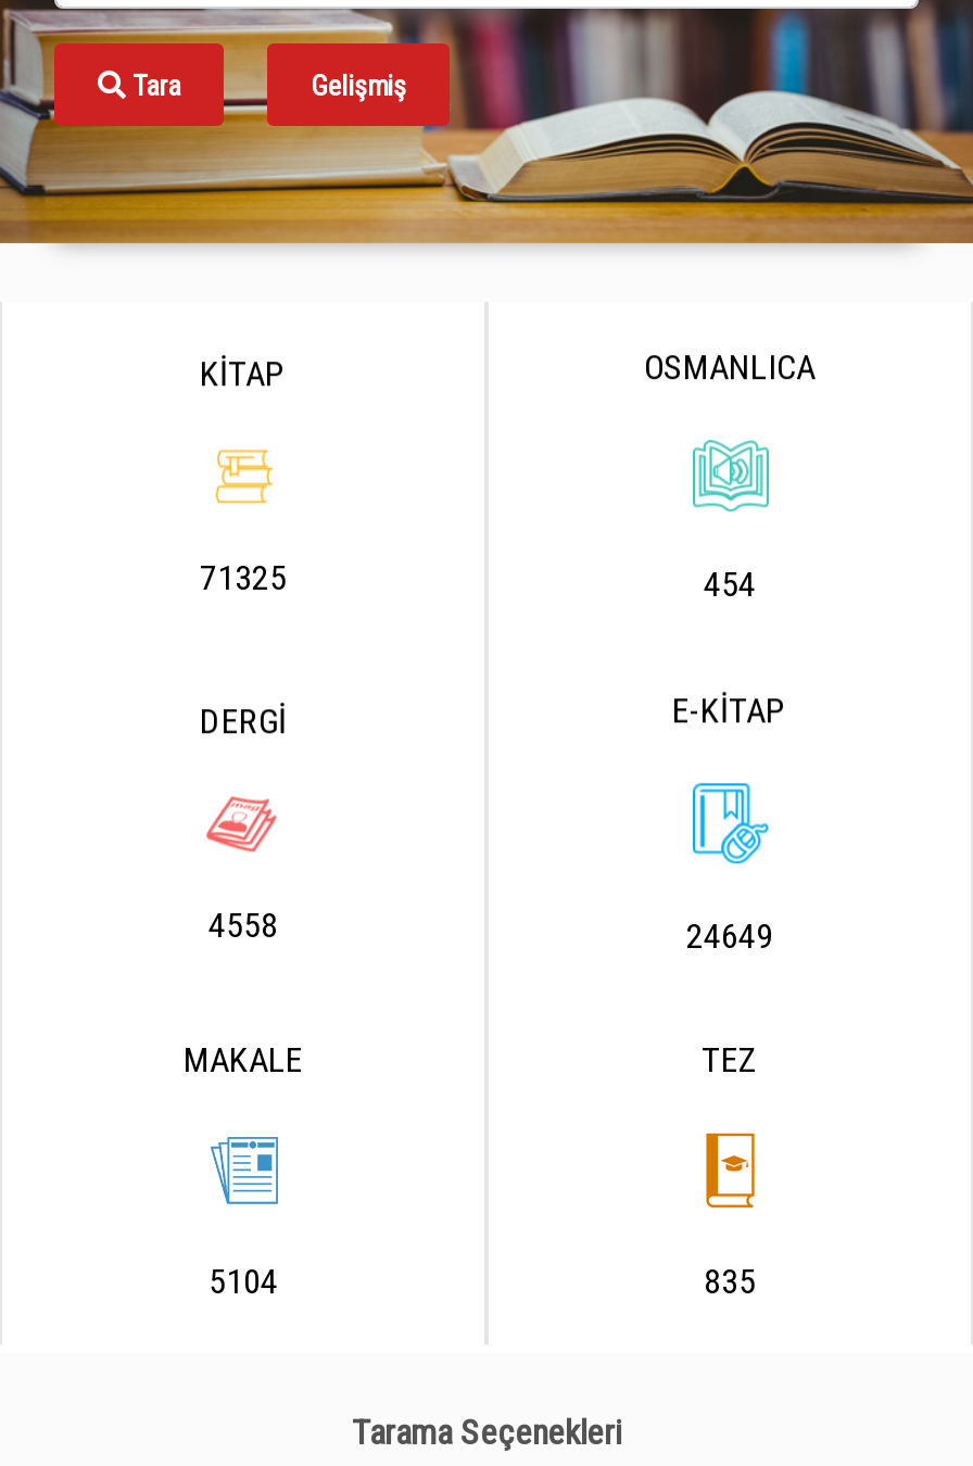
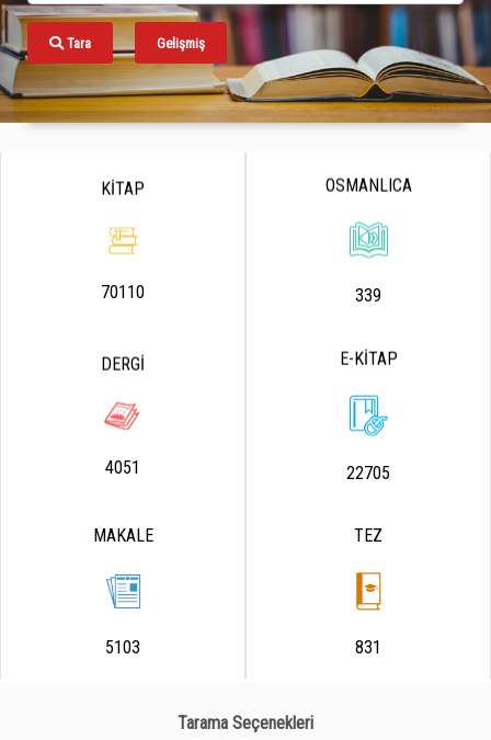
[200,557,287,599] 71325 -> [101,281,145,302] 70110
[704,564,756,605] 454 -> [355,285,381,305] 339
[208,905,278,946] 4558 -> [105,457,140,478] 4051
[686,915,773,957] 24649 -> [346,462,390,483] 22705
[208,1261,278,1302] 5104 -> [105,637,140,657] 5103
[704,1261,756,1302] 835 -> [355,637,381,657] 831

